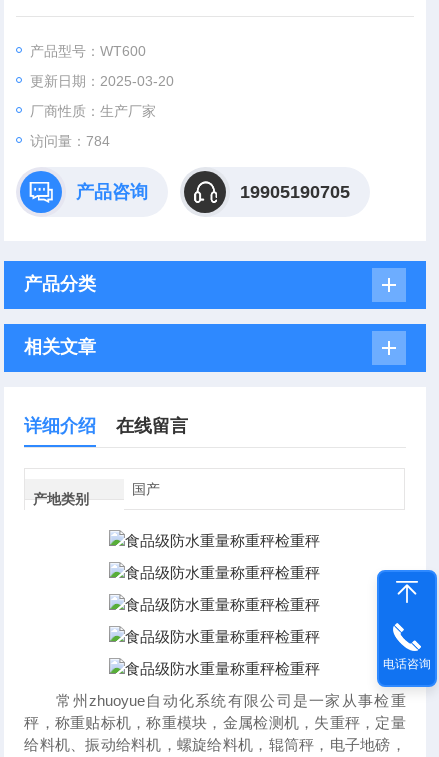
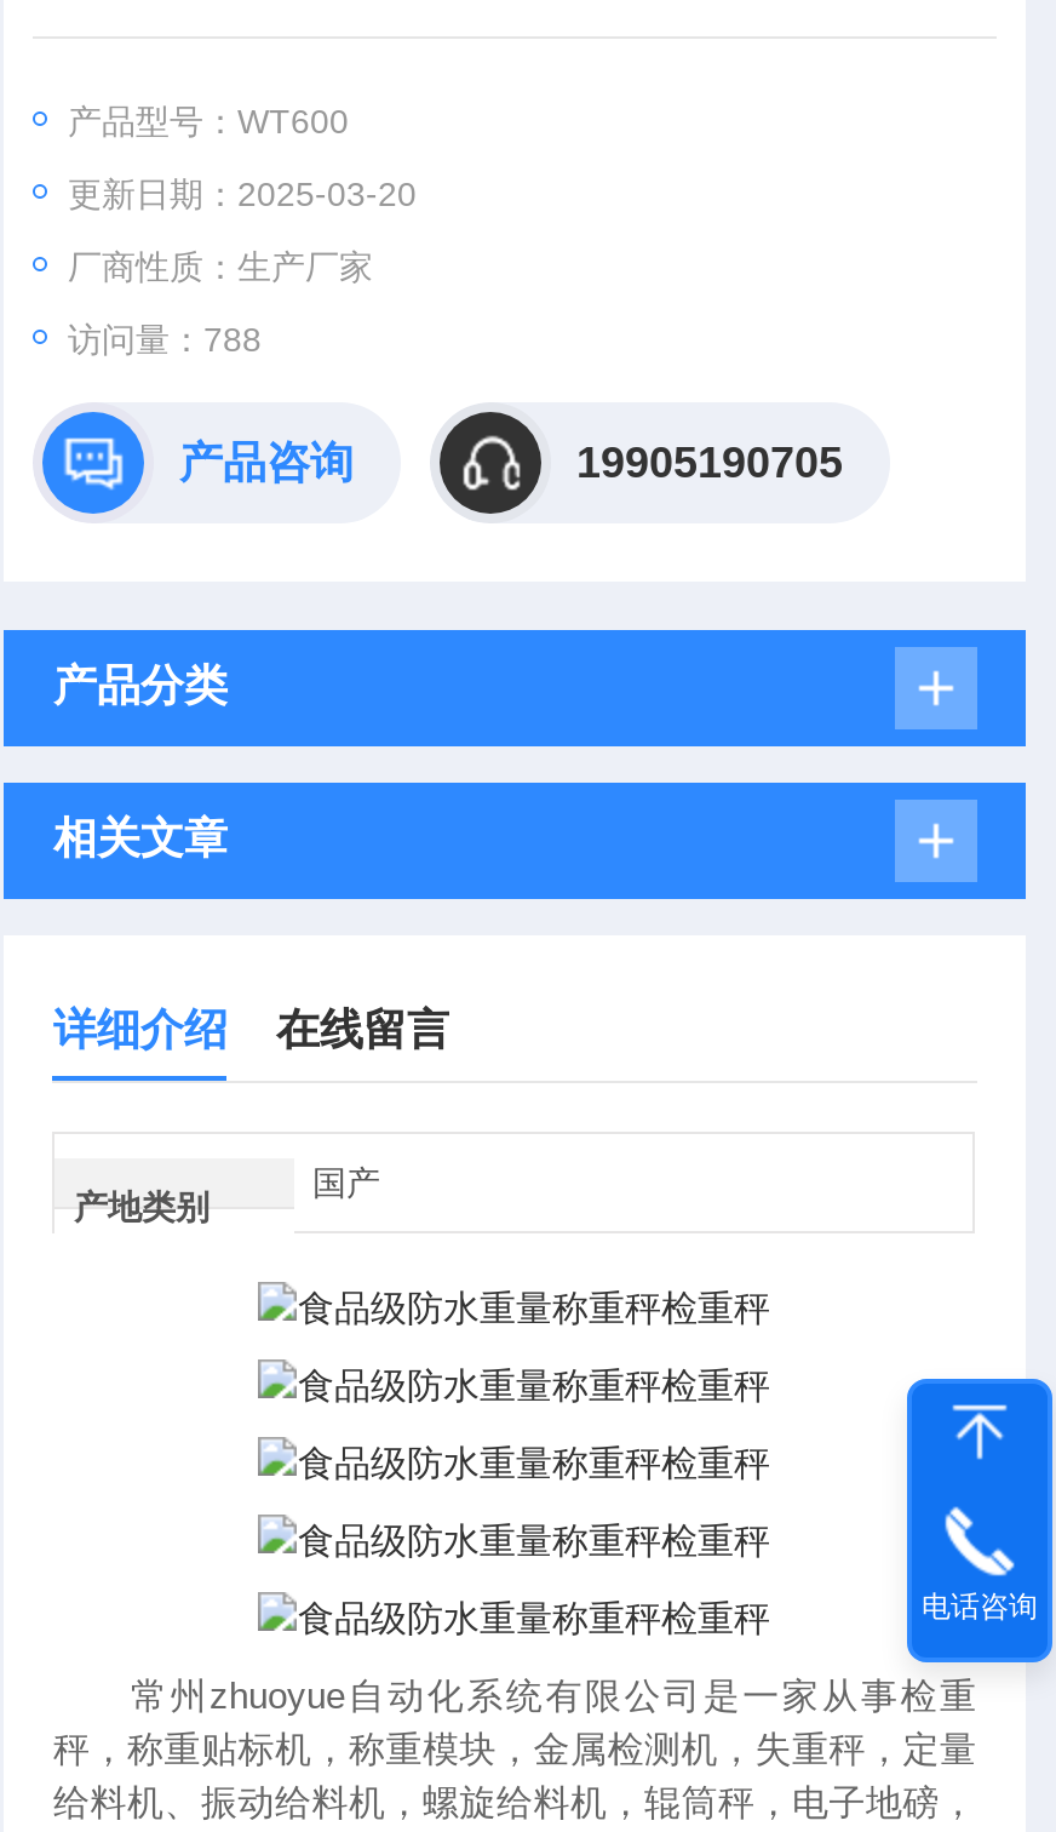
[30,133,110,149] 访问量：784 -> [68,320,261,359] 访问量：788

